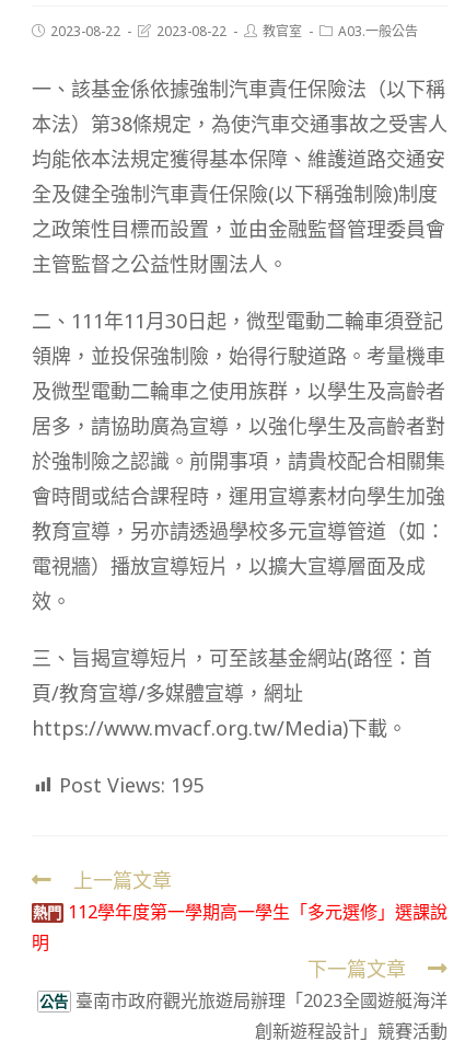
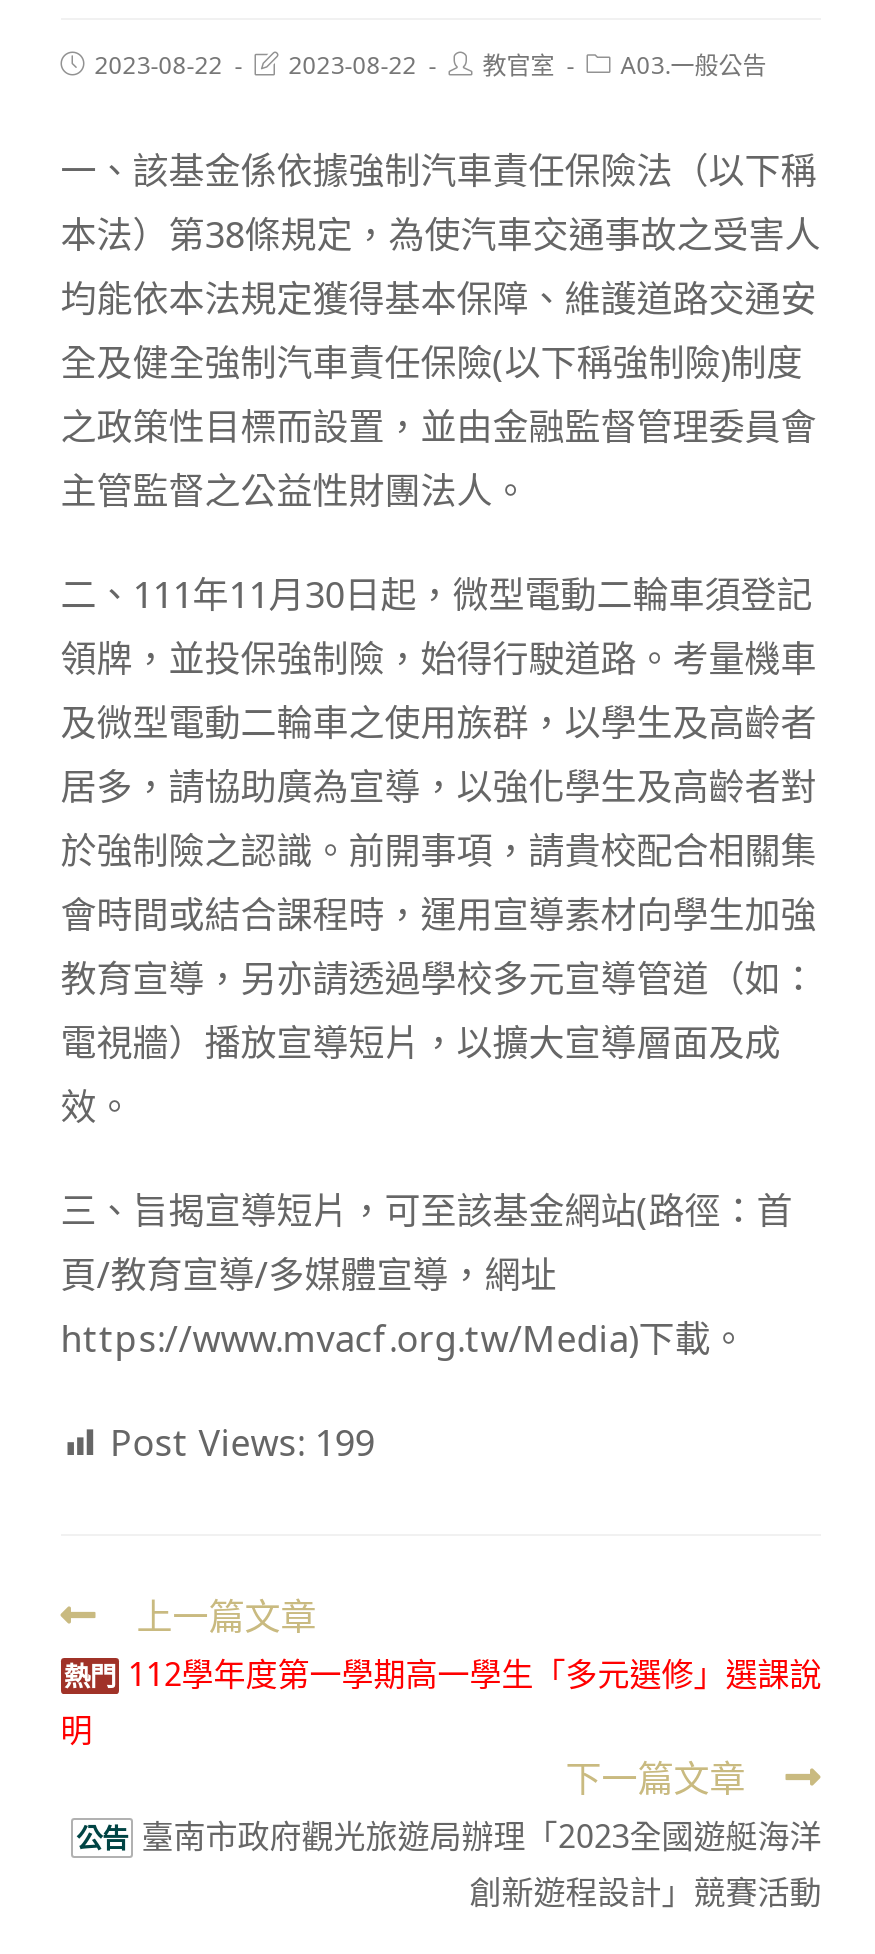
[59,771,203,797] Post Views: 195 -> [111,1417,375,1465] Post Views: 199

